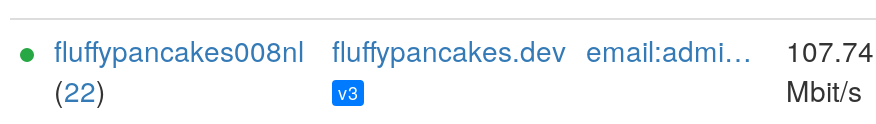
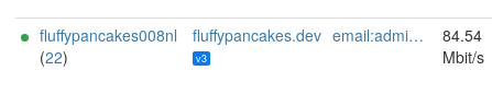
[786,30,874,70] 107.74 -> [442,24,482,46] 84.54

